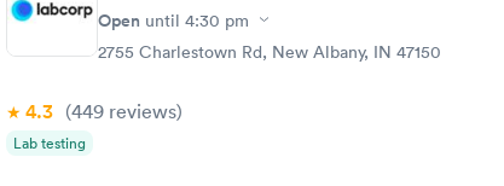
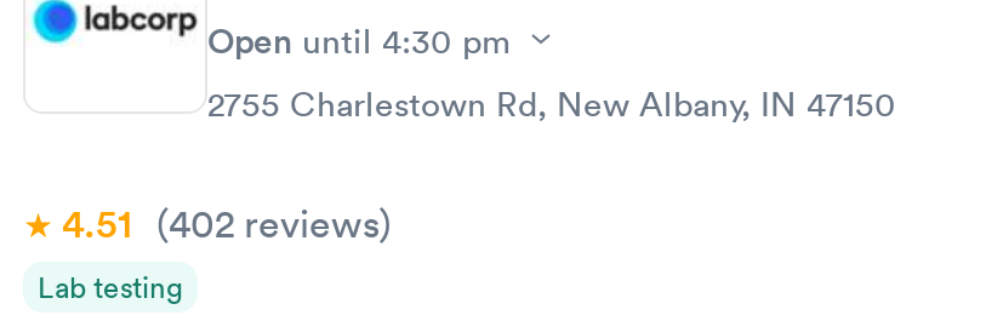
[25,98,183,124] 4.3 (449 reviews) -> [62,197,392,248] 4.51 (402 reviews)

